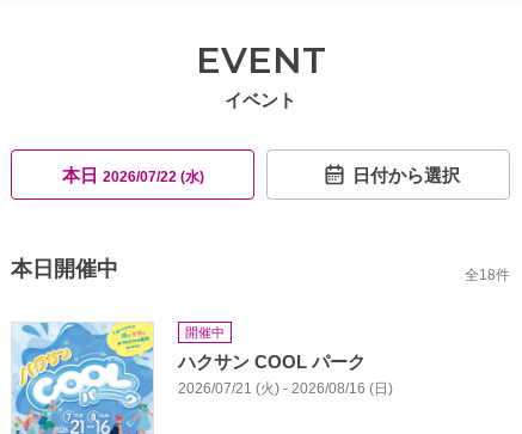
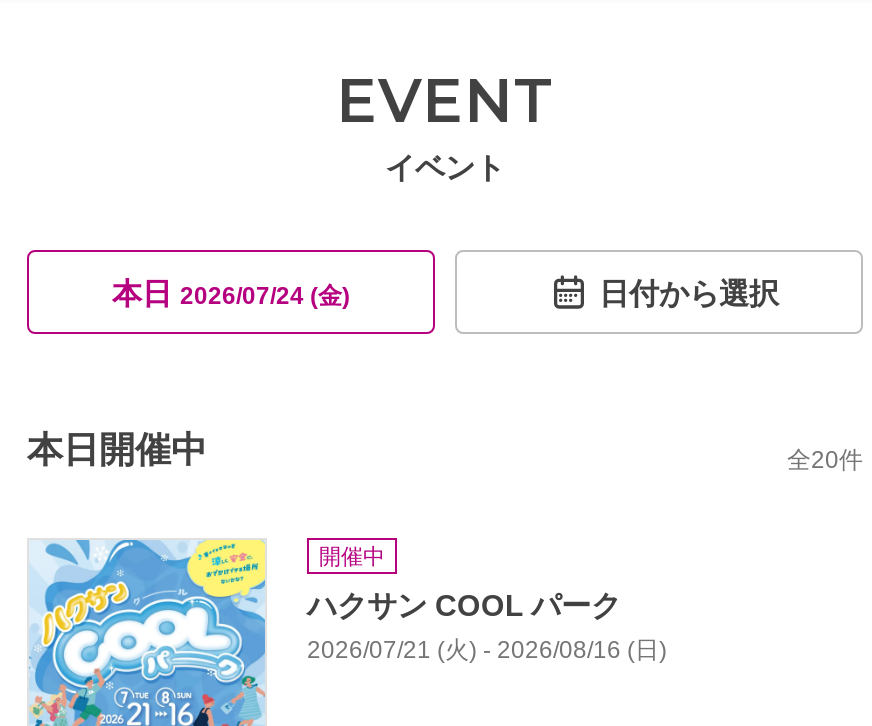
[62,164,204,185] 本日2026/07/22 (水) -> [112,275,350,309] 本日2026/07/24 (金)
[465,267,510,283] 全18件 -> [787,446,863,474] 全20件

